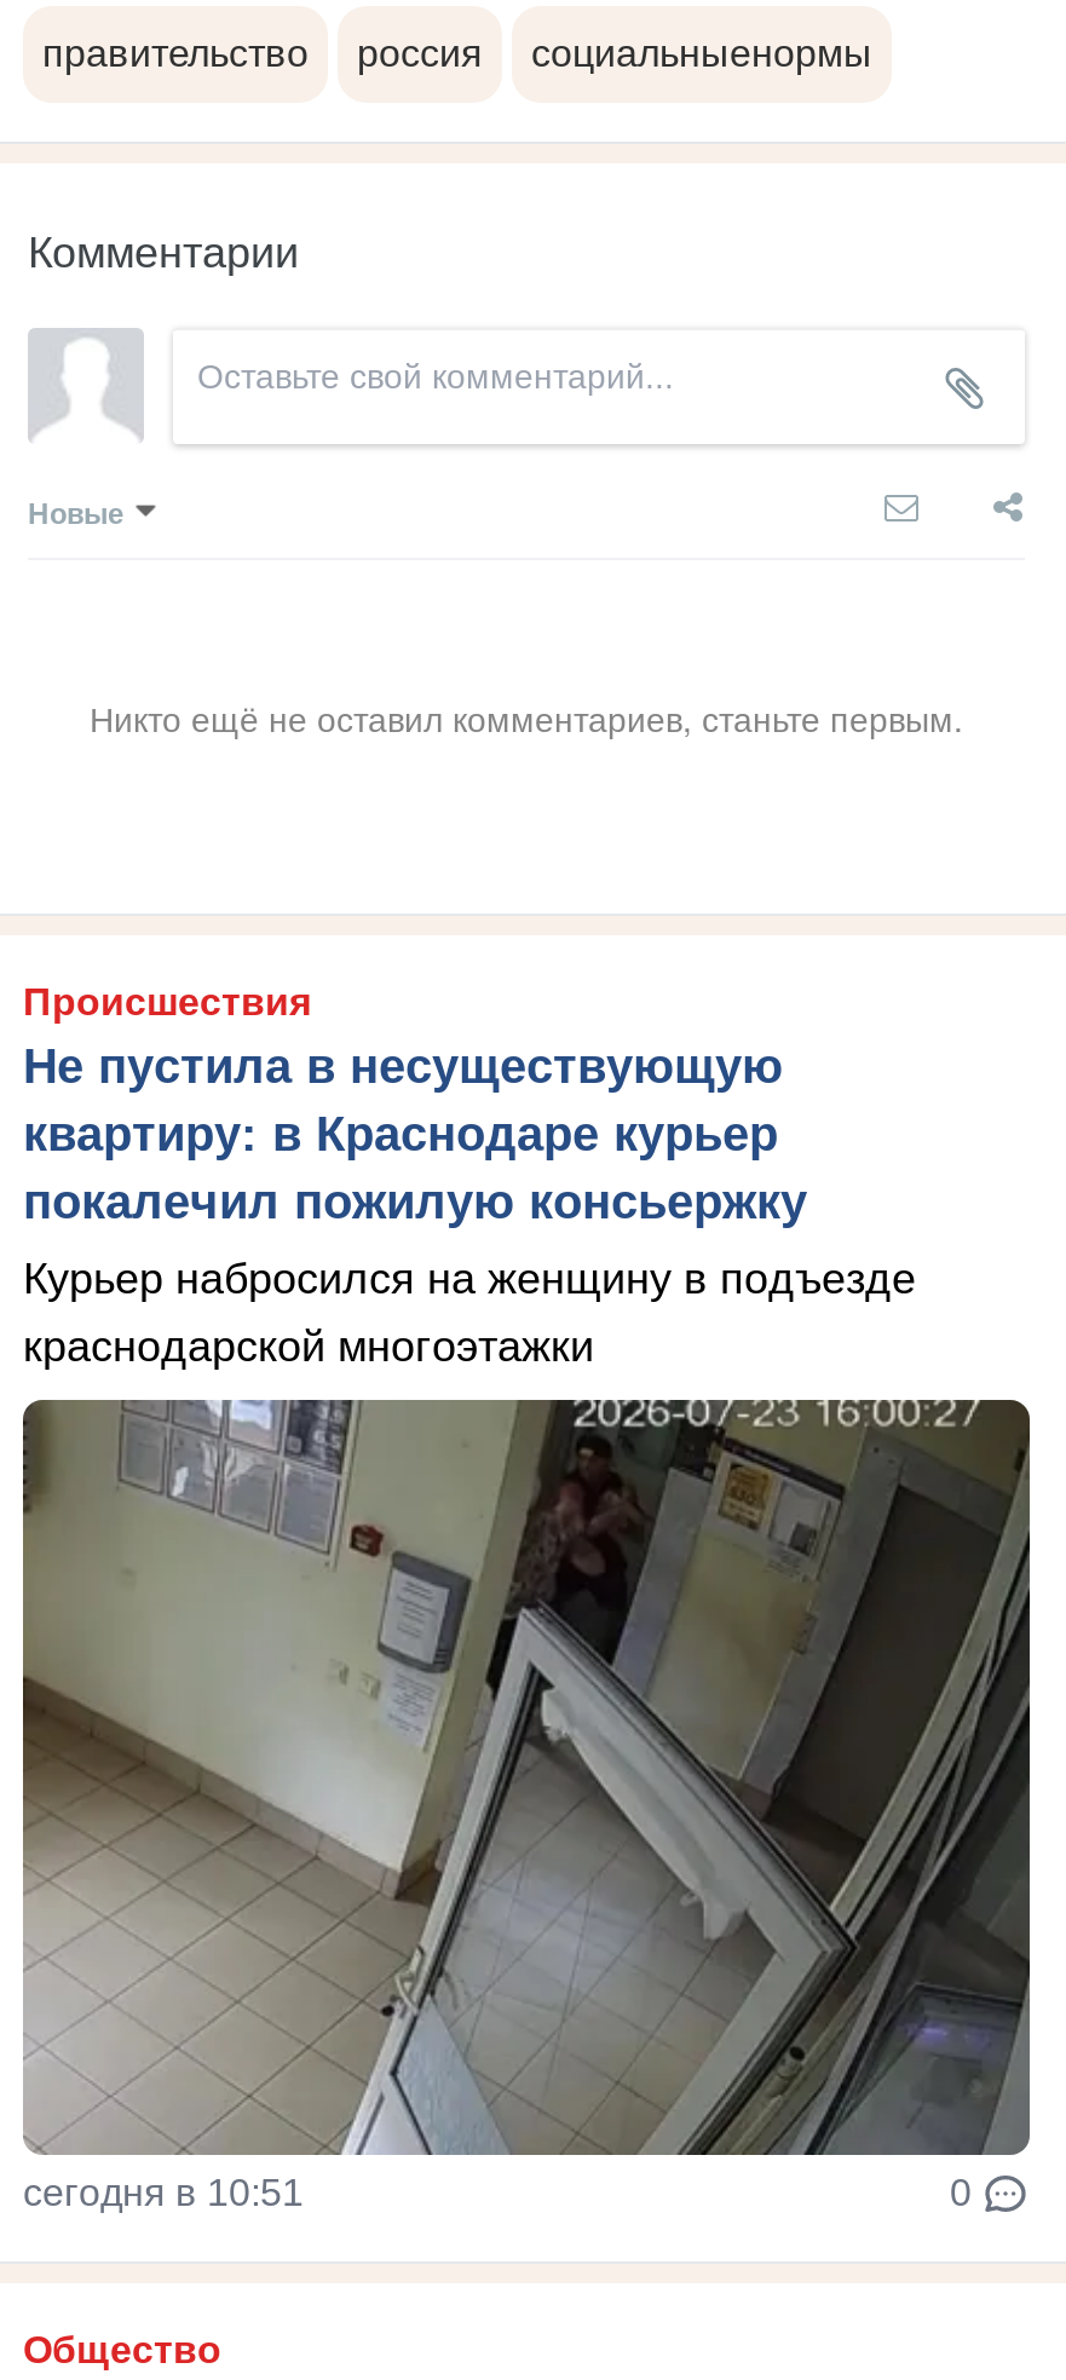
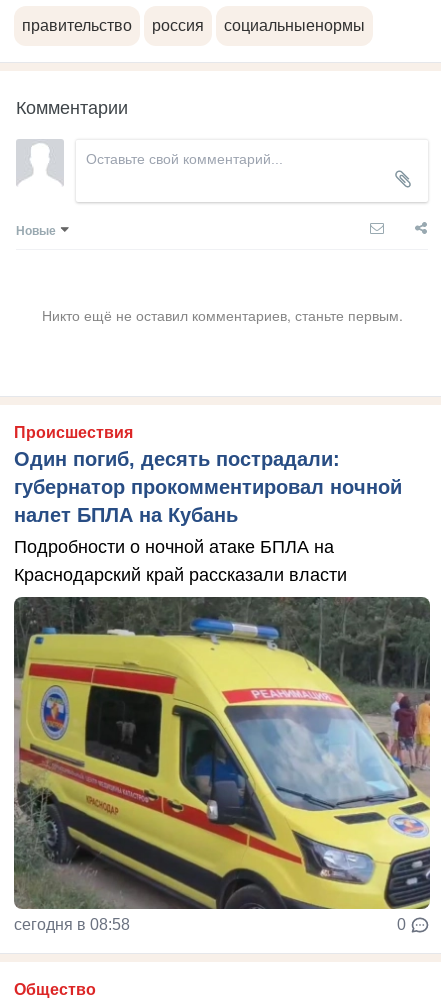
[23,1039,807,1228] Не пустила в несуществующую | квартиру: в Краснодаре курьер | покалечил пожилую консьержку -> [14,448,402,526] Один погиб, десять пострадали: | губернатор прокомментировал ночной | налет БПЛА на Кубань
[23,1254,916,1370] Курьер набросился на женщину в подъезде | краснодарской многоэтажки -> [14,537,347,585] Подробности о ночной атаке БПЛА на | Краснодарский край рассказали власти
[23,1400,1032,2213] [image] | сегодня в 10:51 -> [14,596,431,933] [image] | сегодня в 08:58

